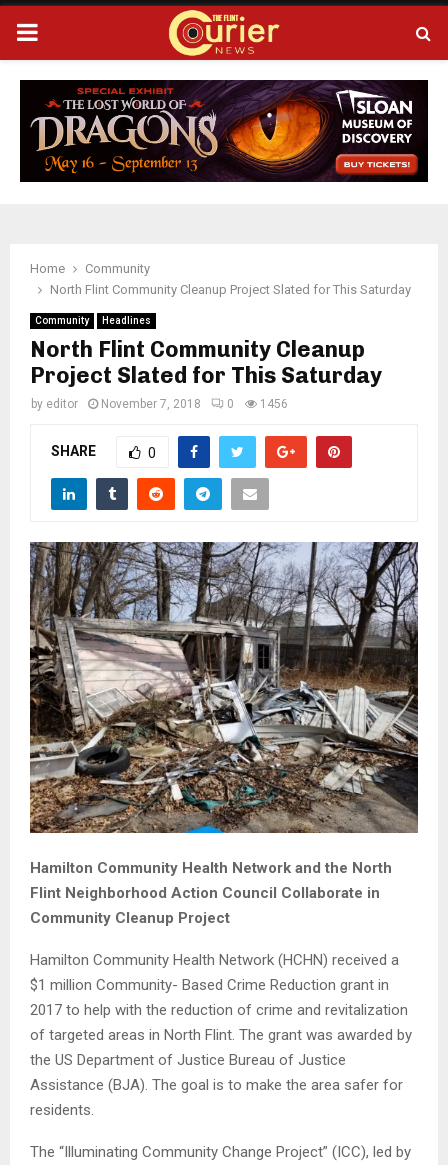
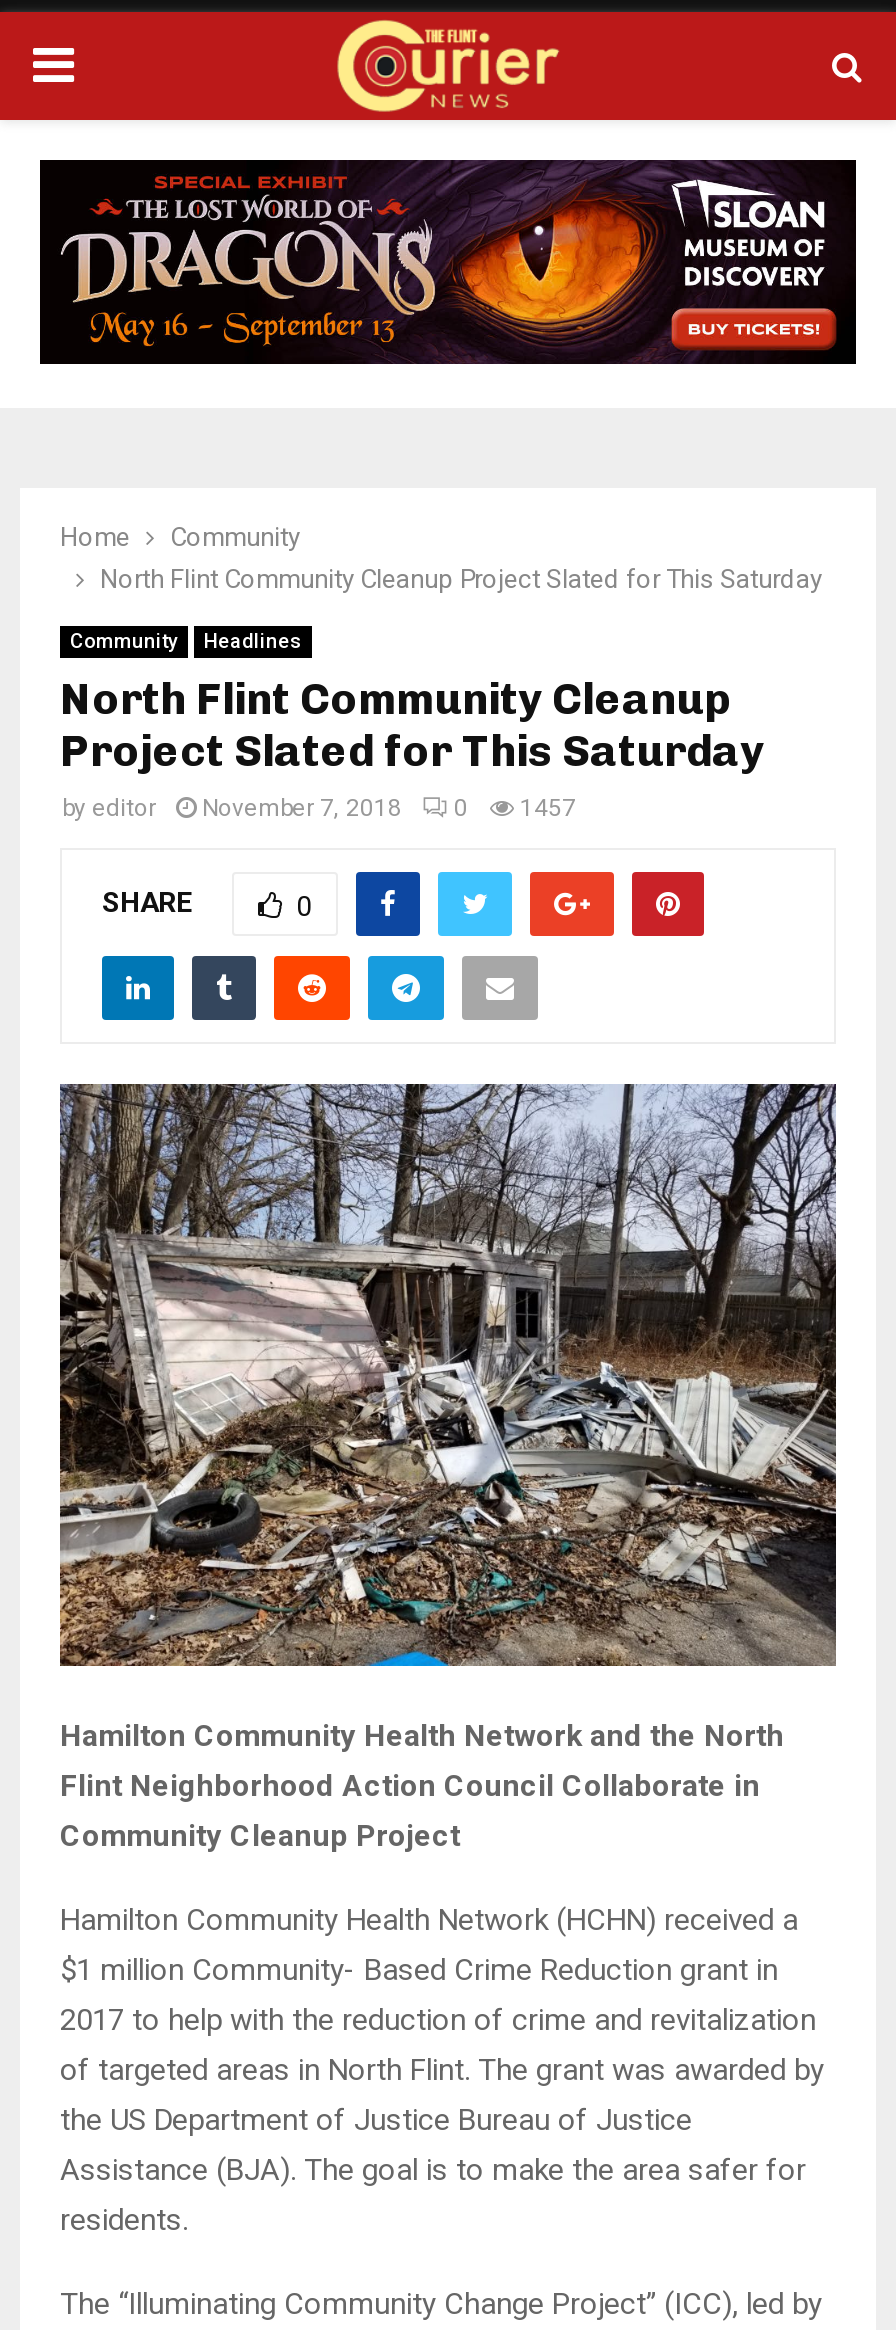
[260,397,288,411] 1456 -> [520,794,576,822] 1457

